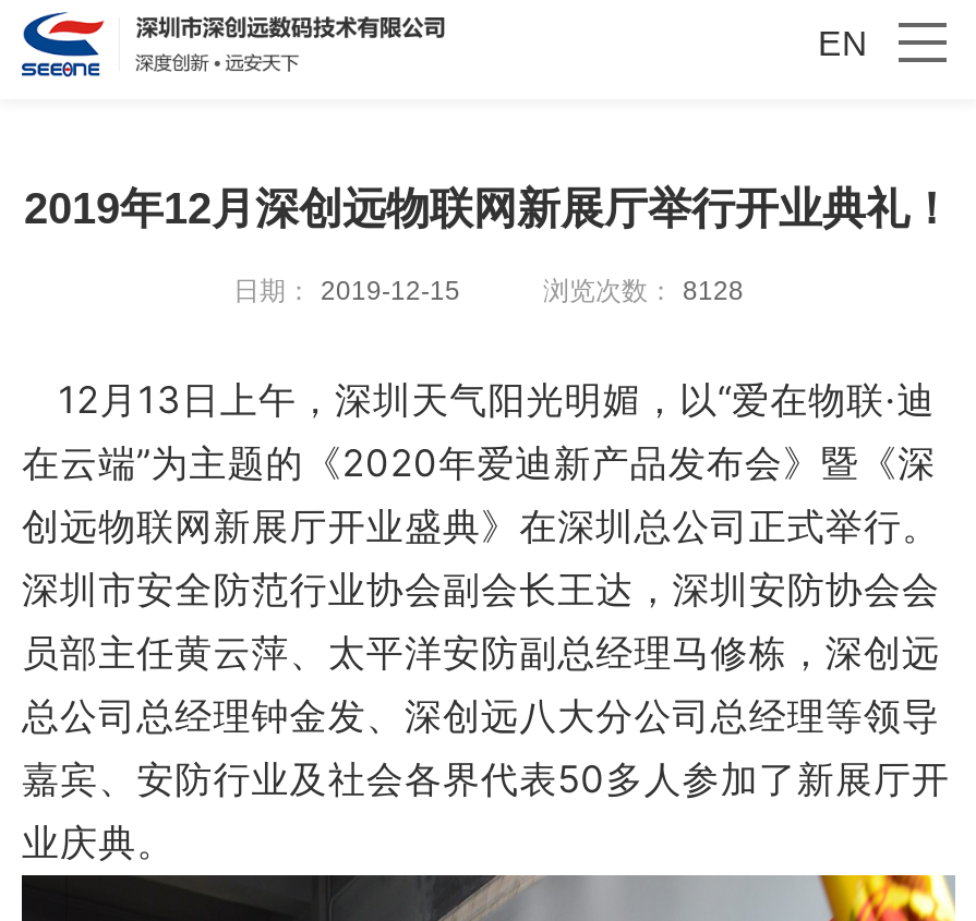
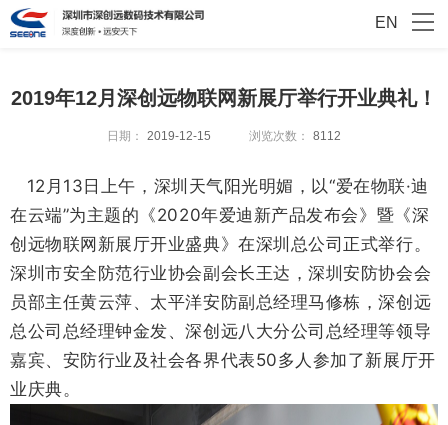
[543,276,744,306] 浏览次数： 8128 -> [249,129,341,143] 浏览次数： 8112

